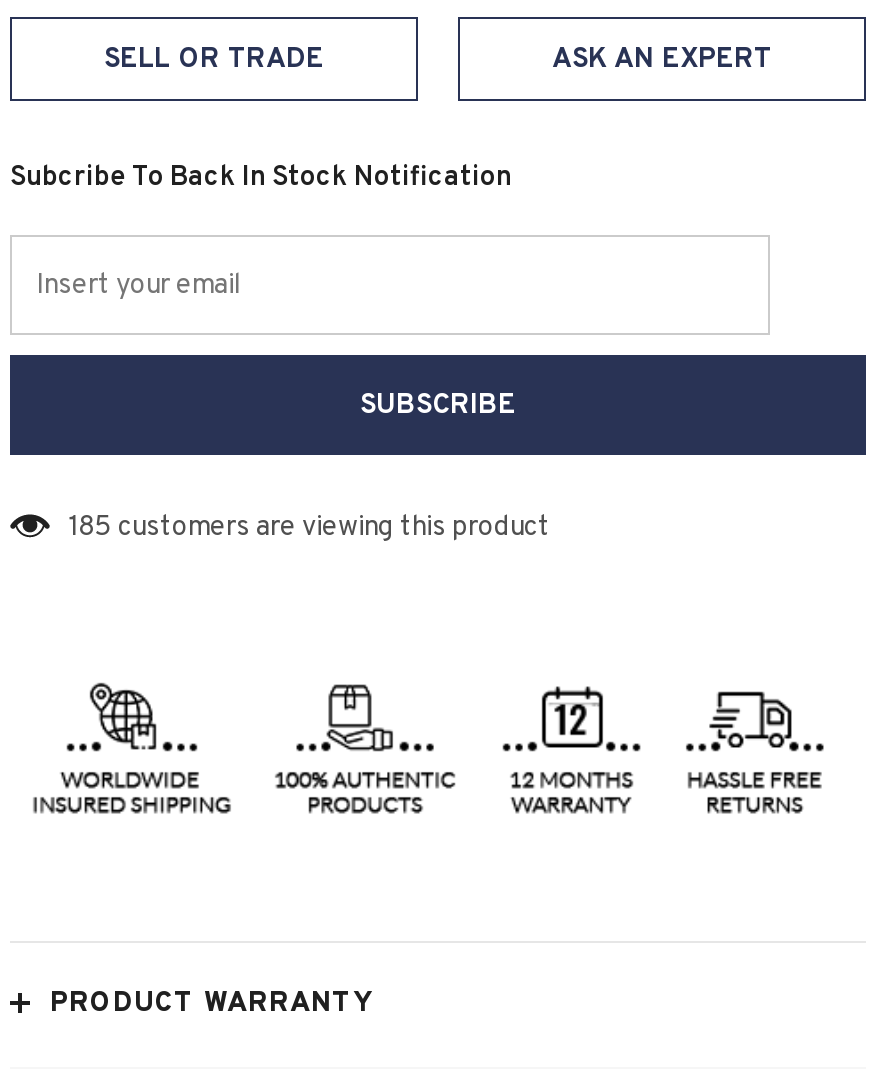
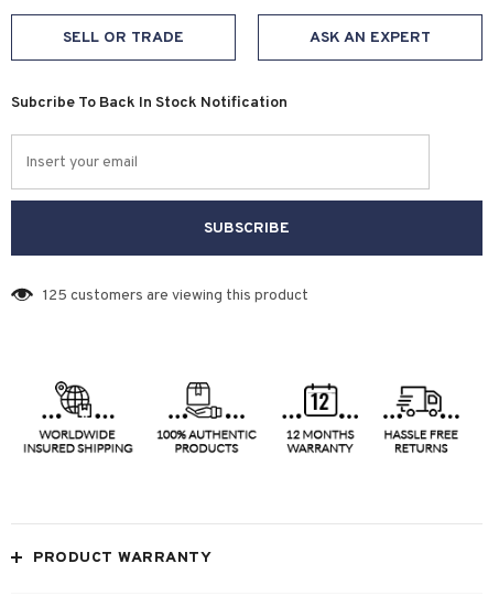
[68,511,550,545] 185 customers are viewing this product -> [43,287,308,305] 125 customers are viewing this product

